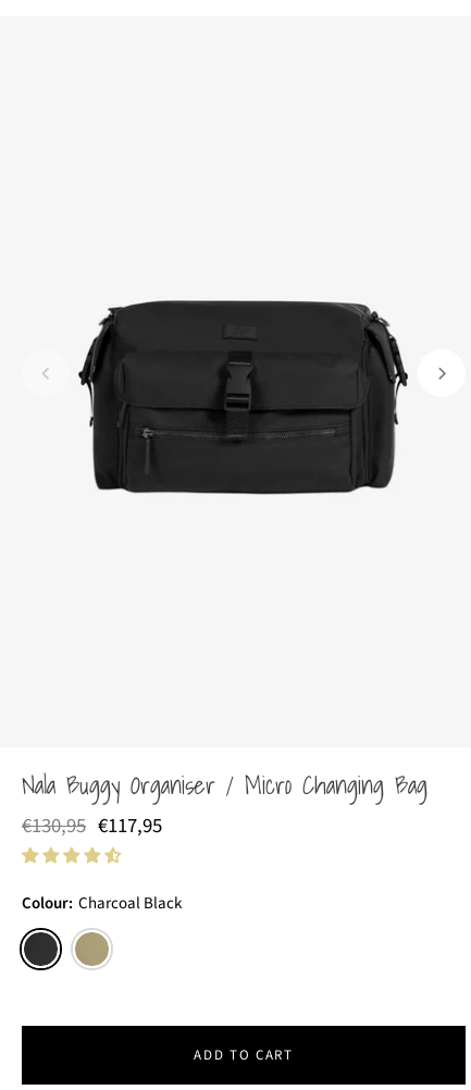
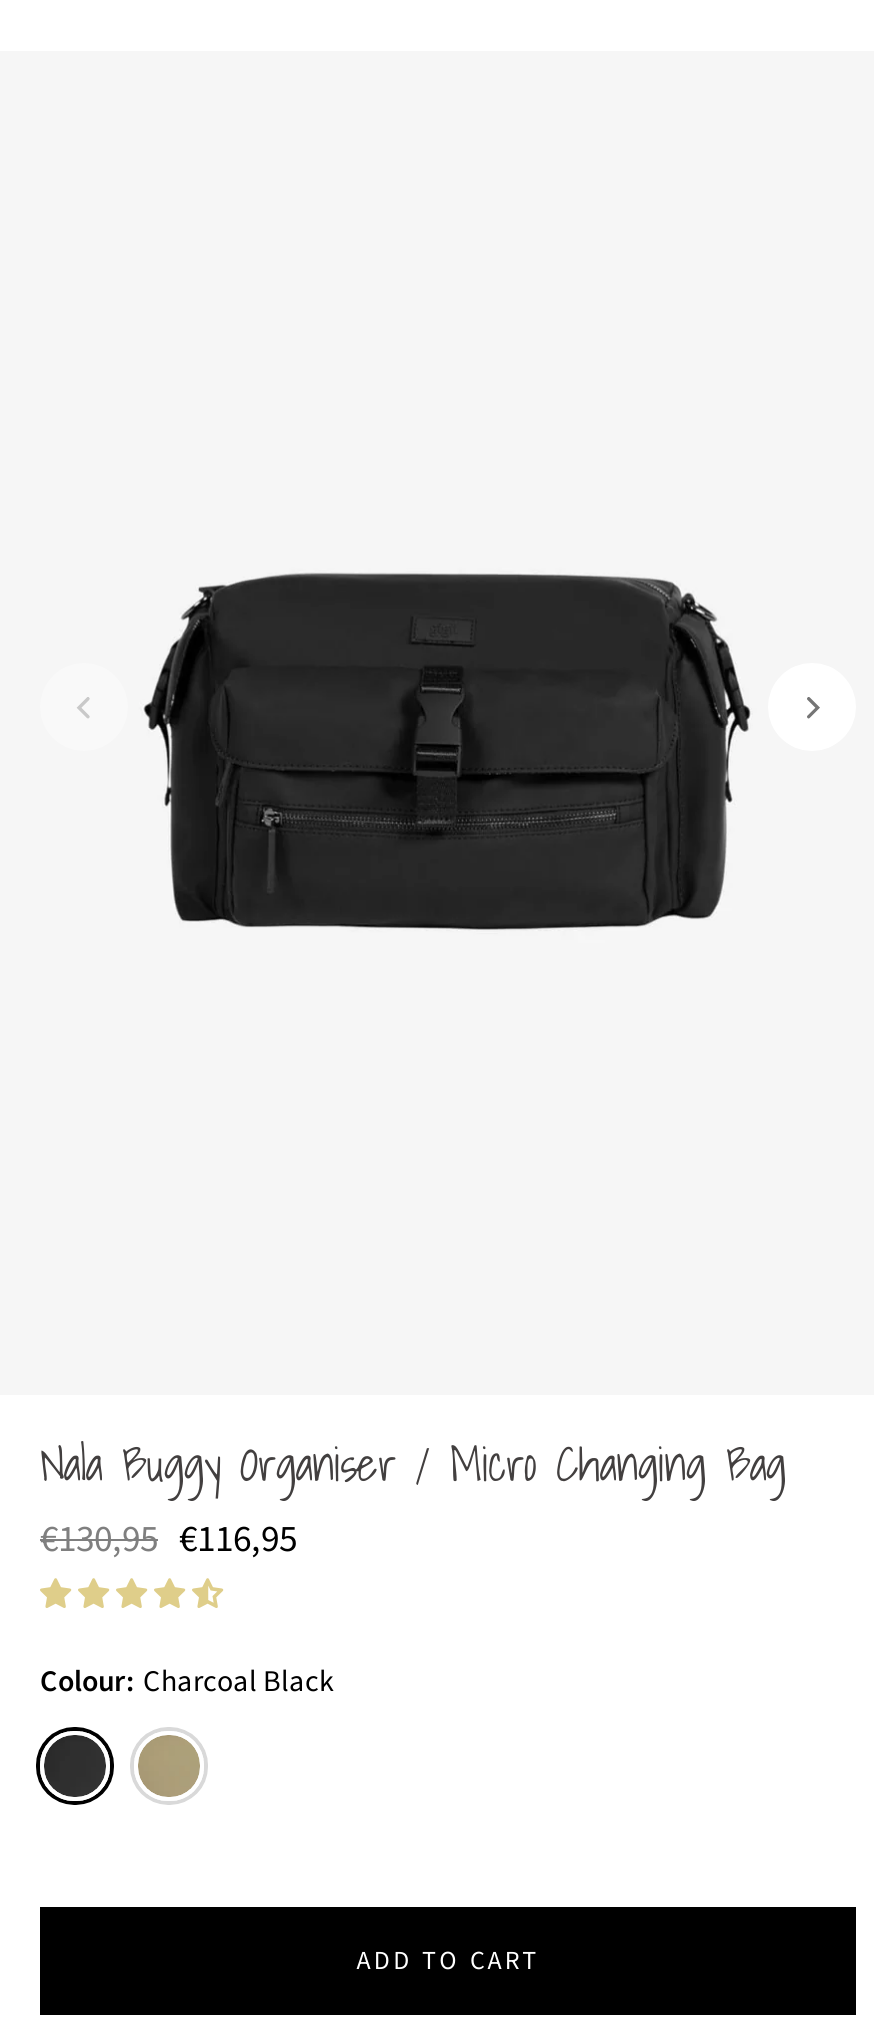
[22,812,162,841] €130,95 €117,95 -> [40,1513,297,1567] €130,95 €116,95

